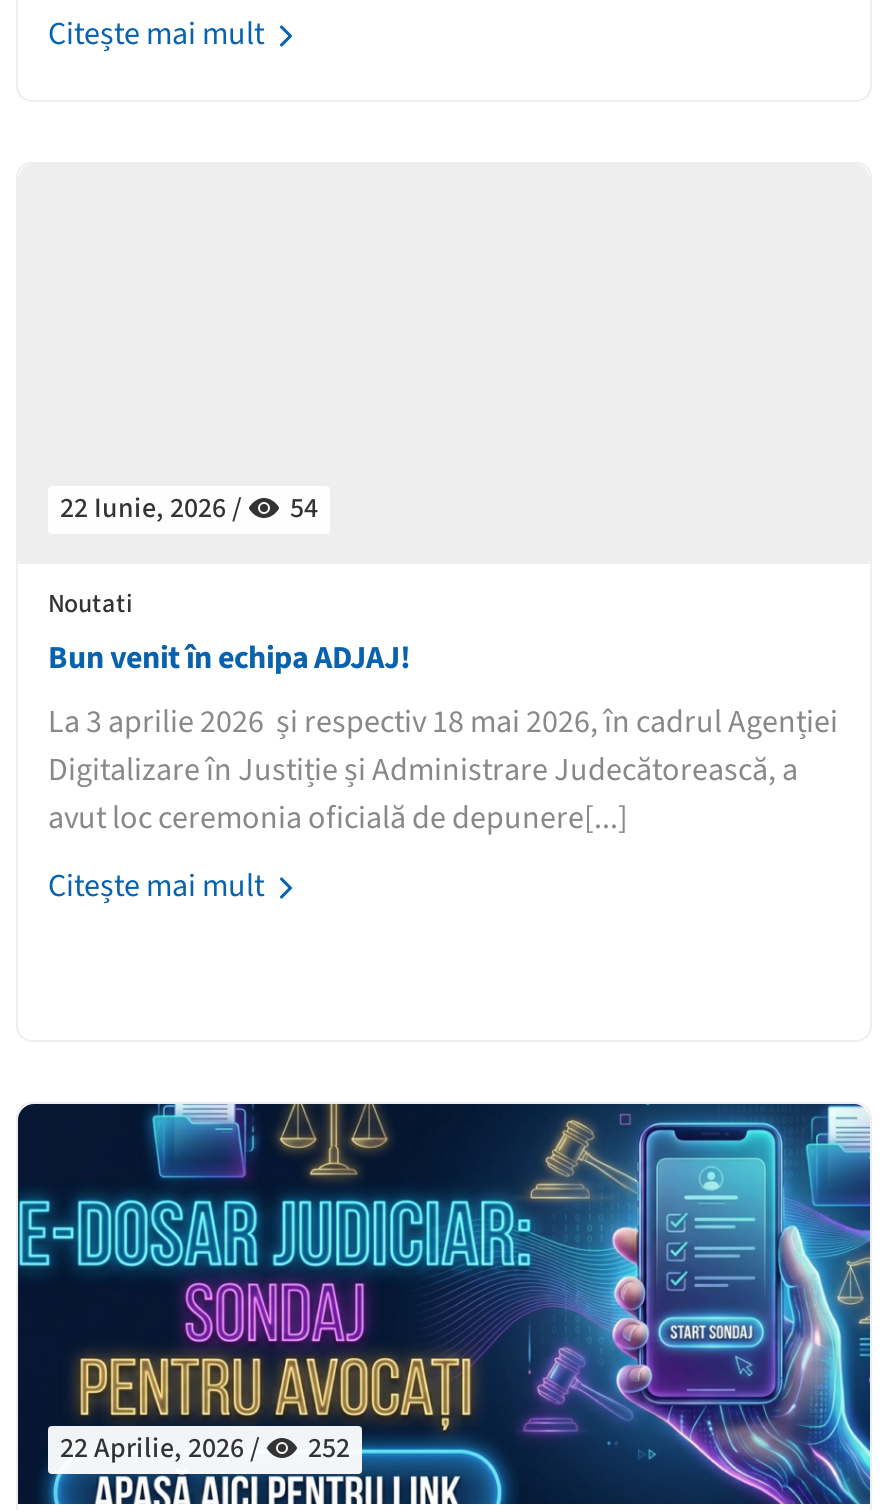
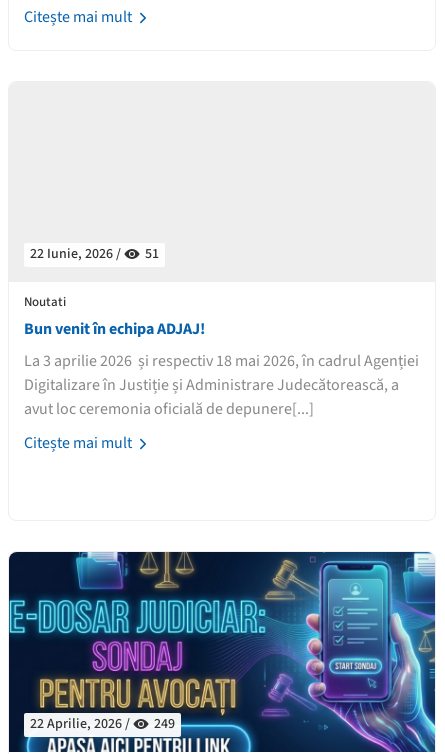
[60,489,318,529] 22 Iunie, 2026 / 54 -> [30,245,159,265] 22 Iunie, 2026 / 51
[60,1429,350,1469] 22 Aprilie, 2026 / 252 -> [30,715,175,735] 22 Aprilie, 2026 / 249

